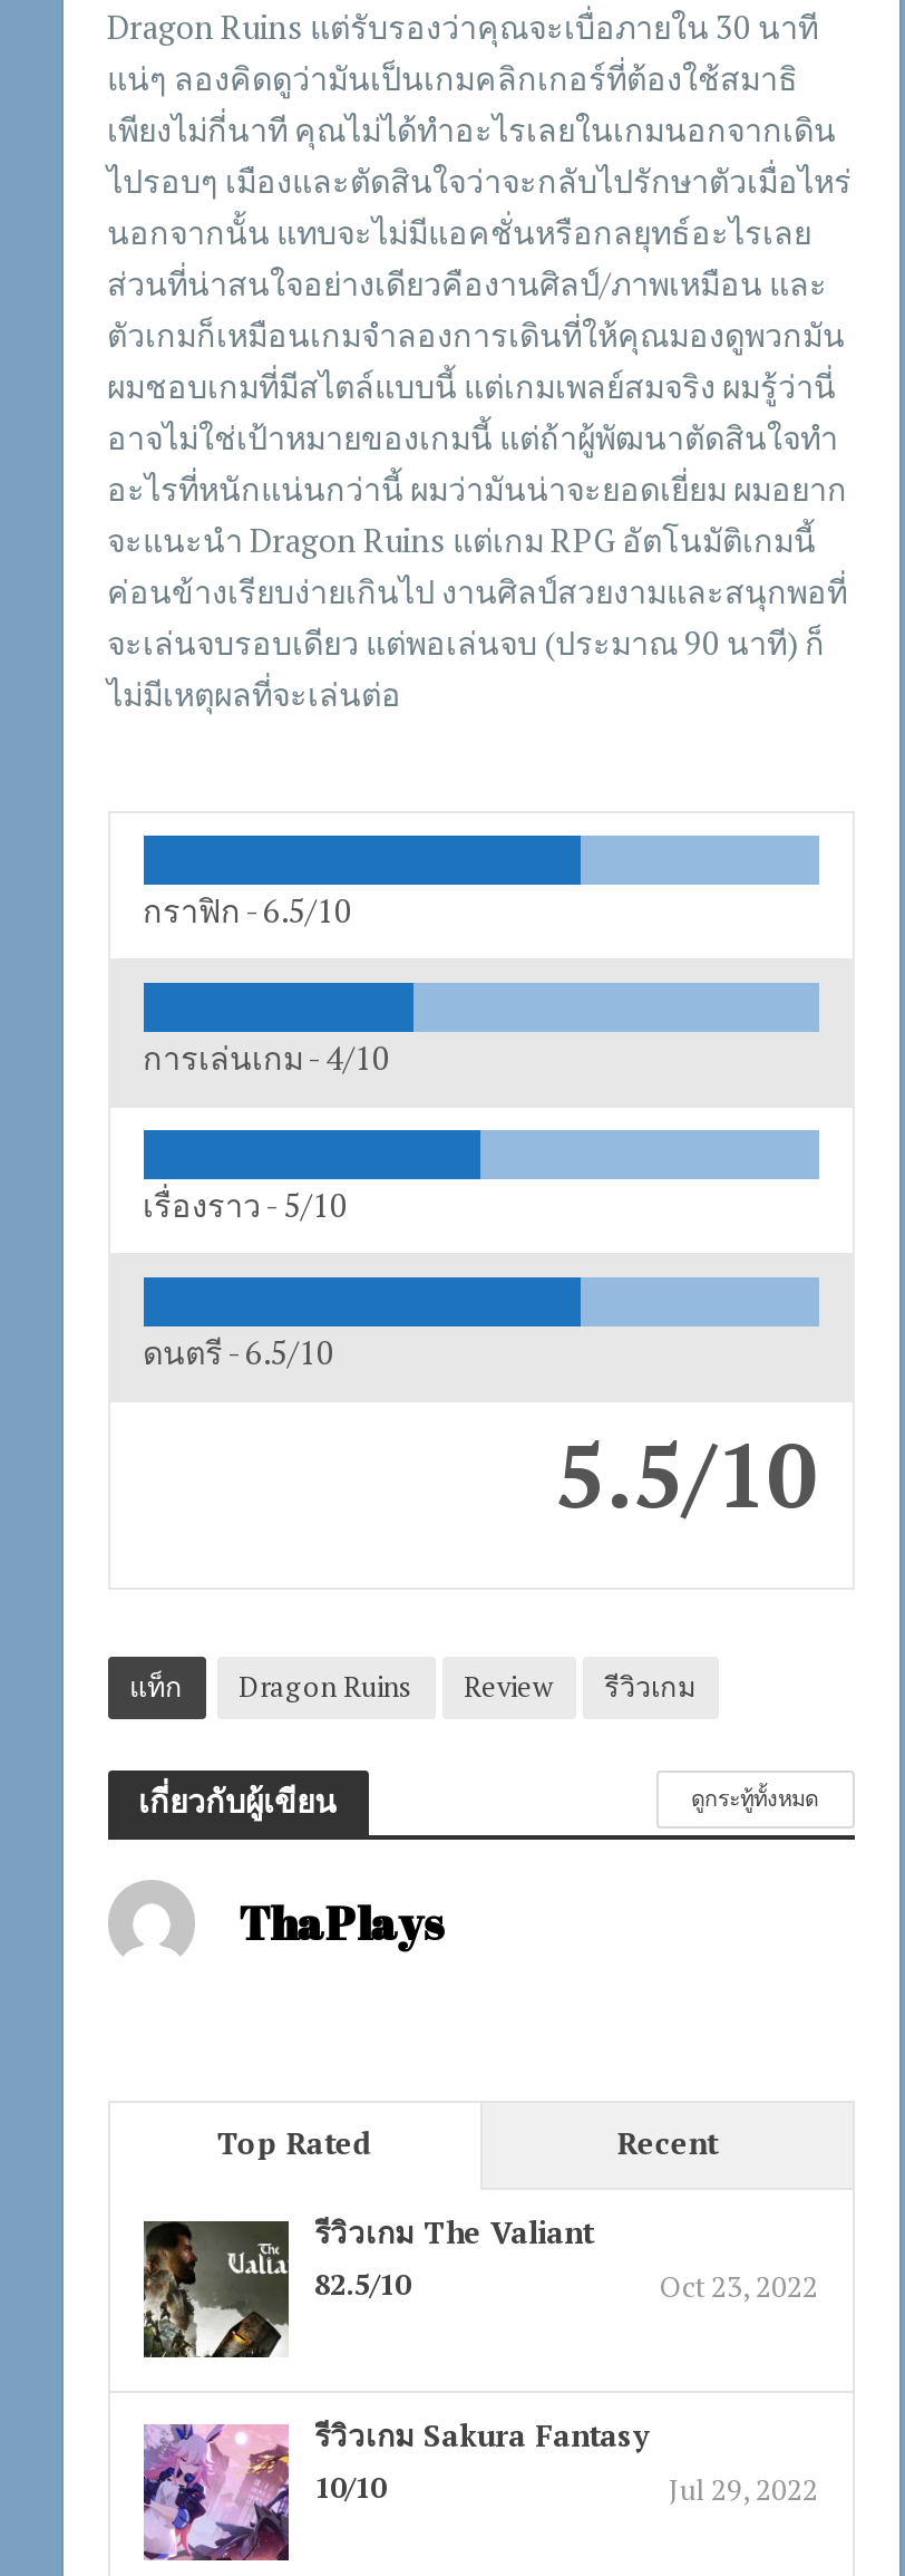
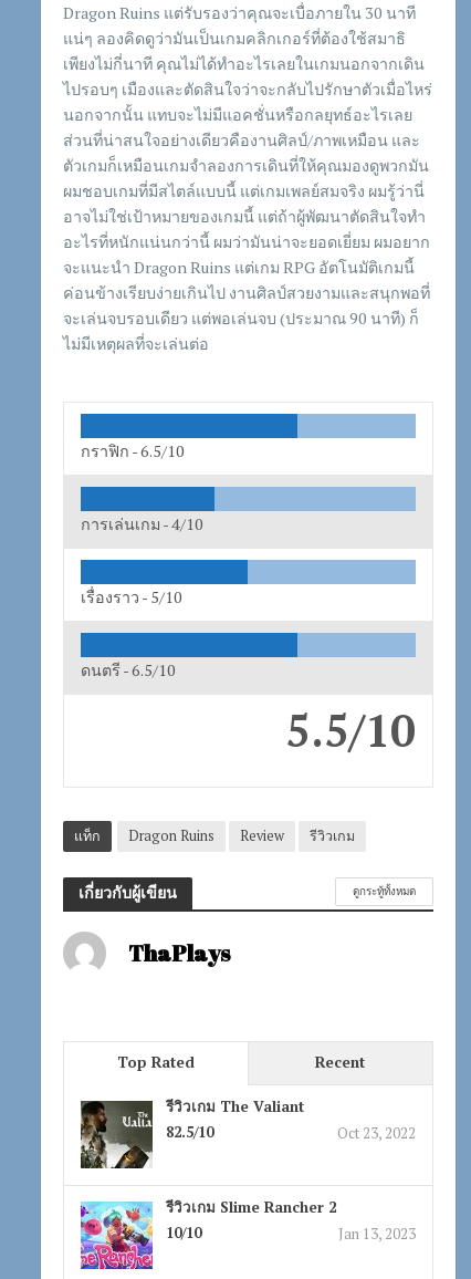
[142,2415,649,2561] [image] | รีวิวเกม Sakura Fantasy -> [80,1198,337,1270] [image] | รีวิวเกม Slime Rancher 2
[669,2469,818,2509] Jul 29, 2022 -> [338,1224,415,1244] Jan 13, 2023

